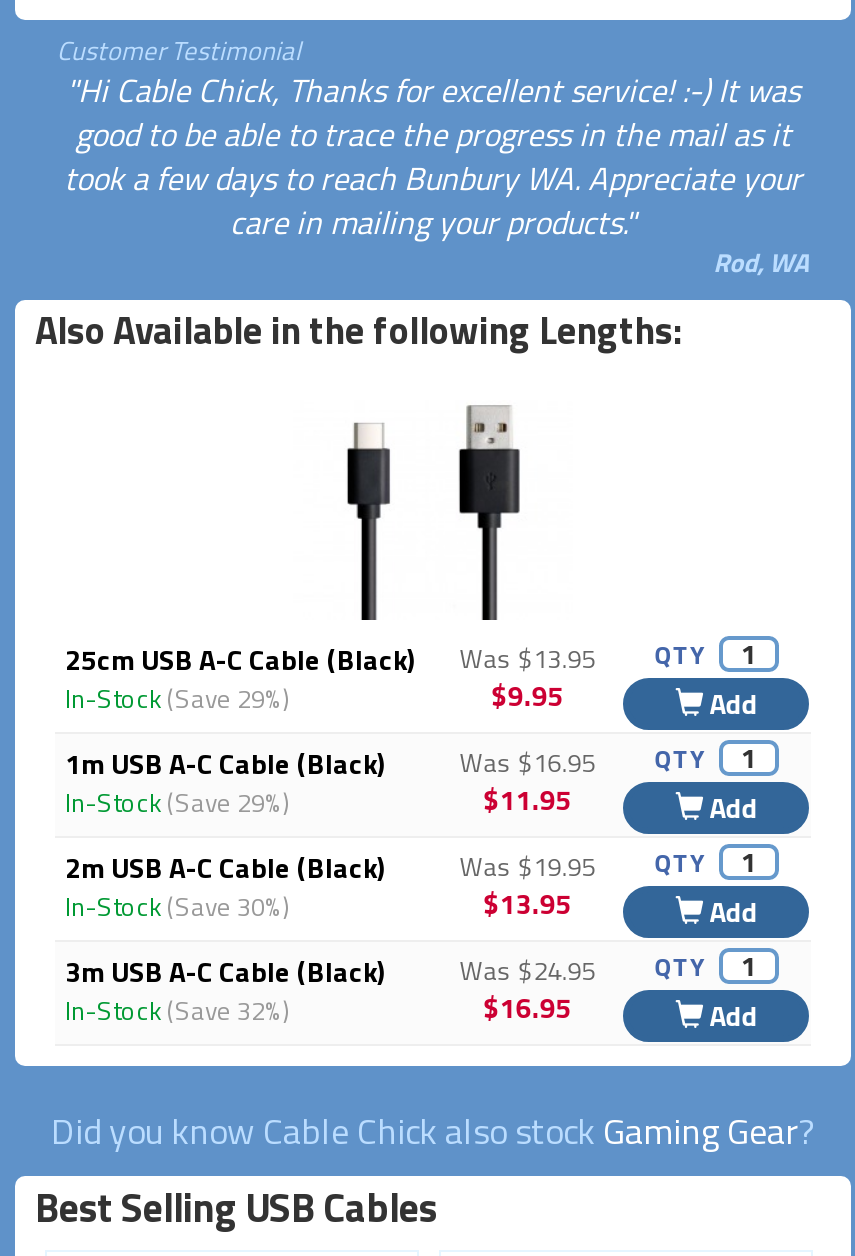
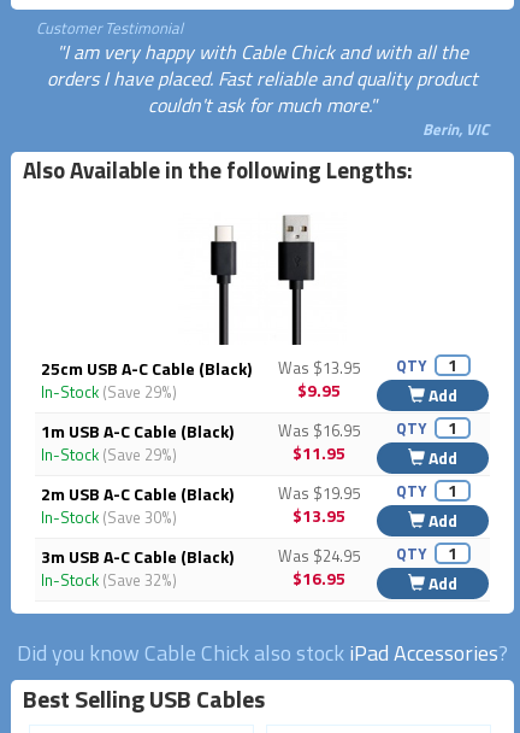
[64,67,809,283] "Hi Cable Chick, Thanks for excellent service! :-) It was | good to be able to trace the progress in the mail as it | took a few days to reach Bunbury WA. Appreciate your | care in mailing your products." | Rod, WA -> [47,38,489,141] "I am very happy with Cable Chick and with all the | orders I have placed. Fast reliable and quality product | couldn't ask for much more." | Berin, VIC
[51,1105,815,1159] Did you know Cable Chick also stock Gaming Gear? -> [17,637,508,669] Did you know Cable Chick also stock iPad Accessories?

